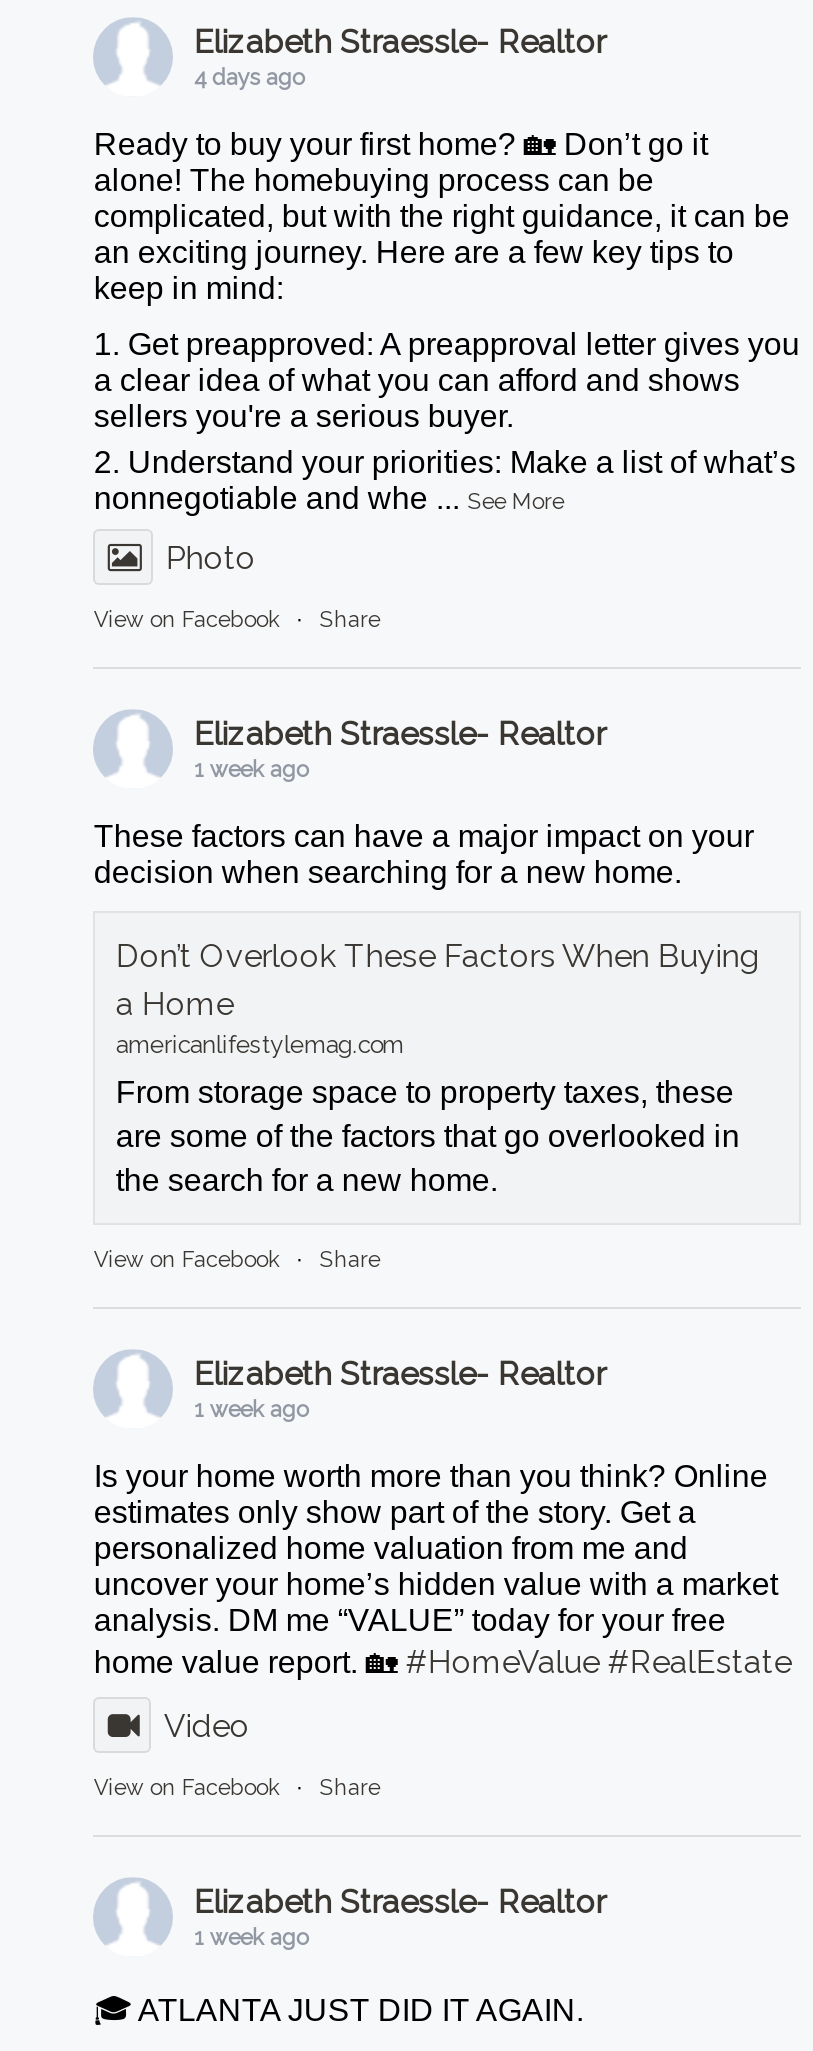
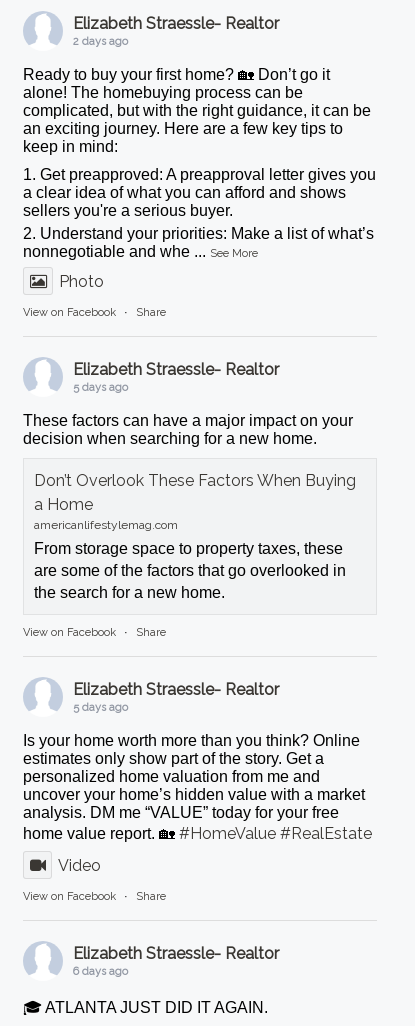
[194,65,304,91] 4 days ago -> [73,35,128,48] 2 days ago
[194,757,308,783] 1 week ago -> [73,381,128,394] 5 days ago
[194,1397,308,1423] 1 week ago -> [73,701,128,714] 5 days ago
[194,1925,308,1951] 1 week ago -> [73,965,128,978] 6 days ago

